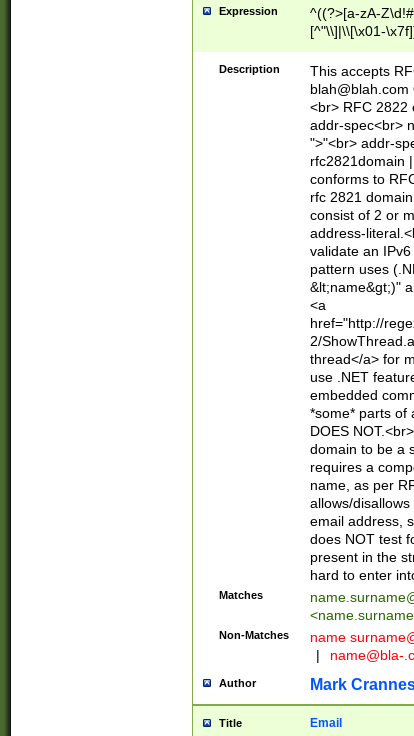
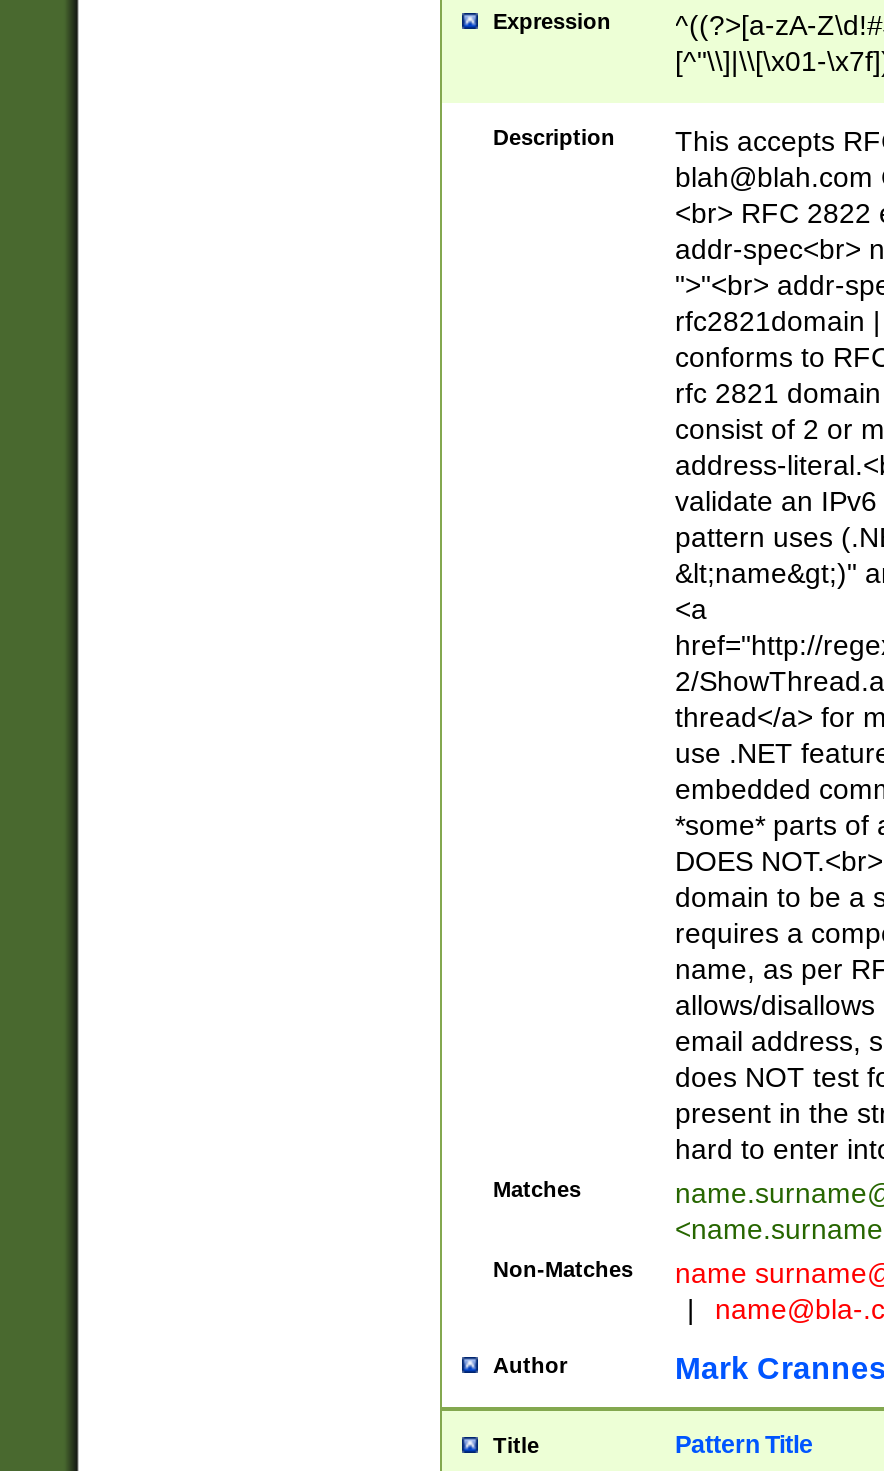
[309,716,341,730] Email -> [675,1431,813,1459] Pattern Title

